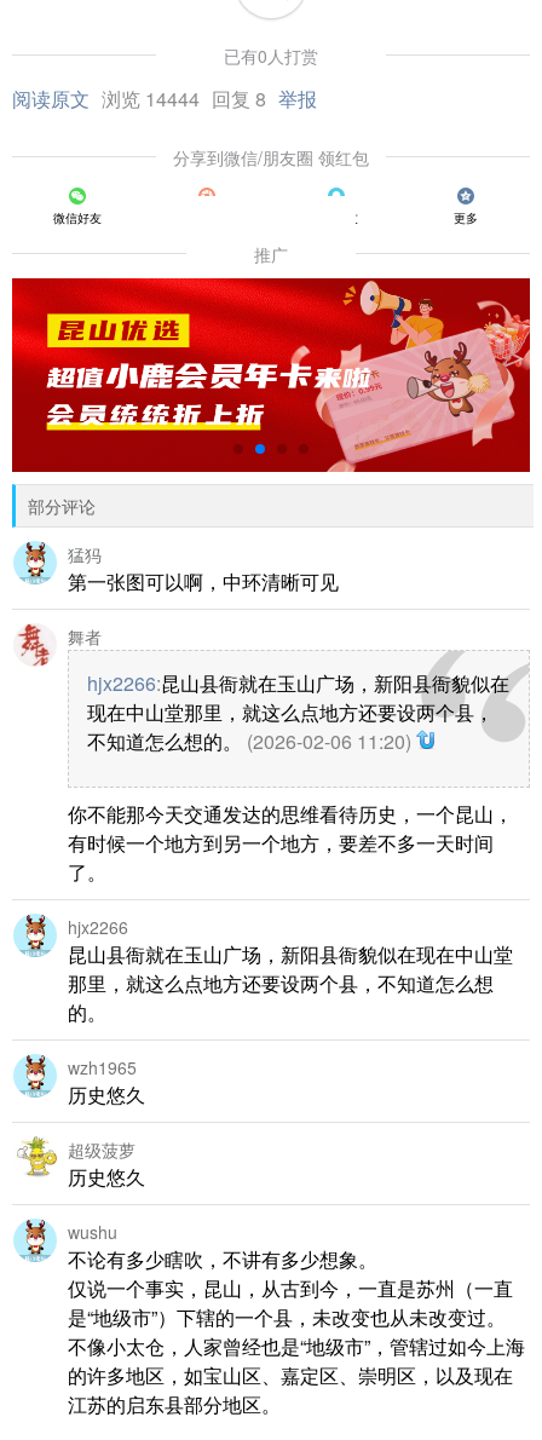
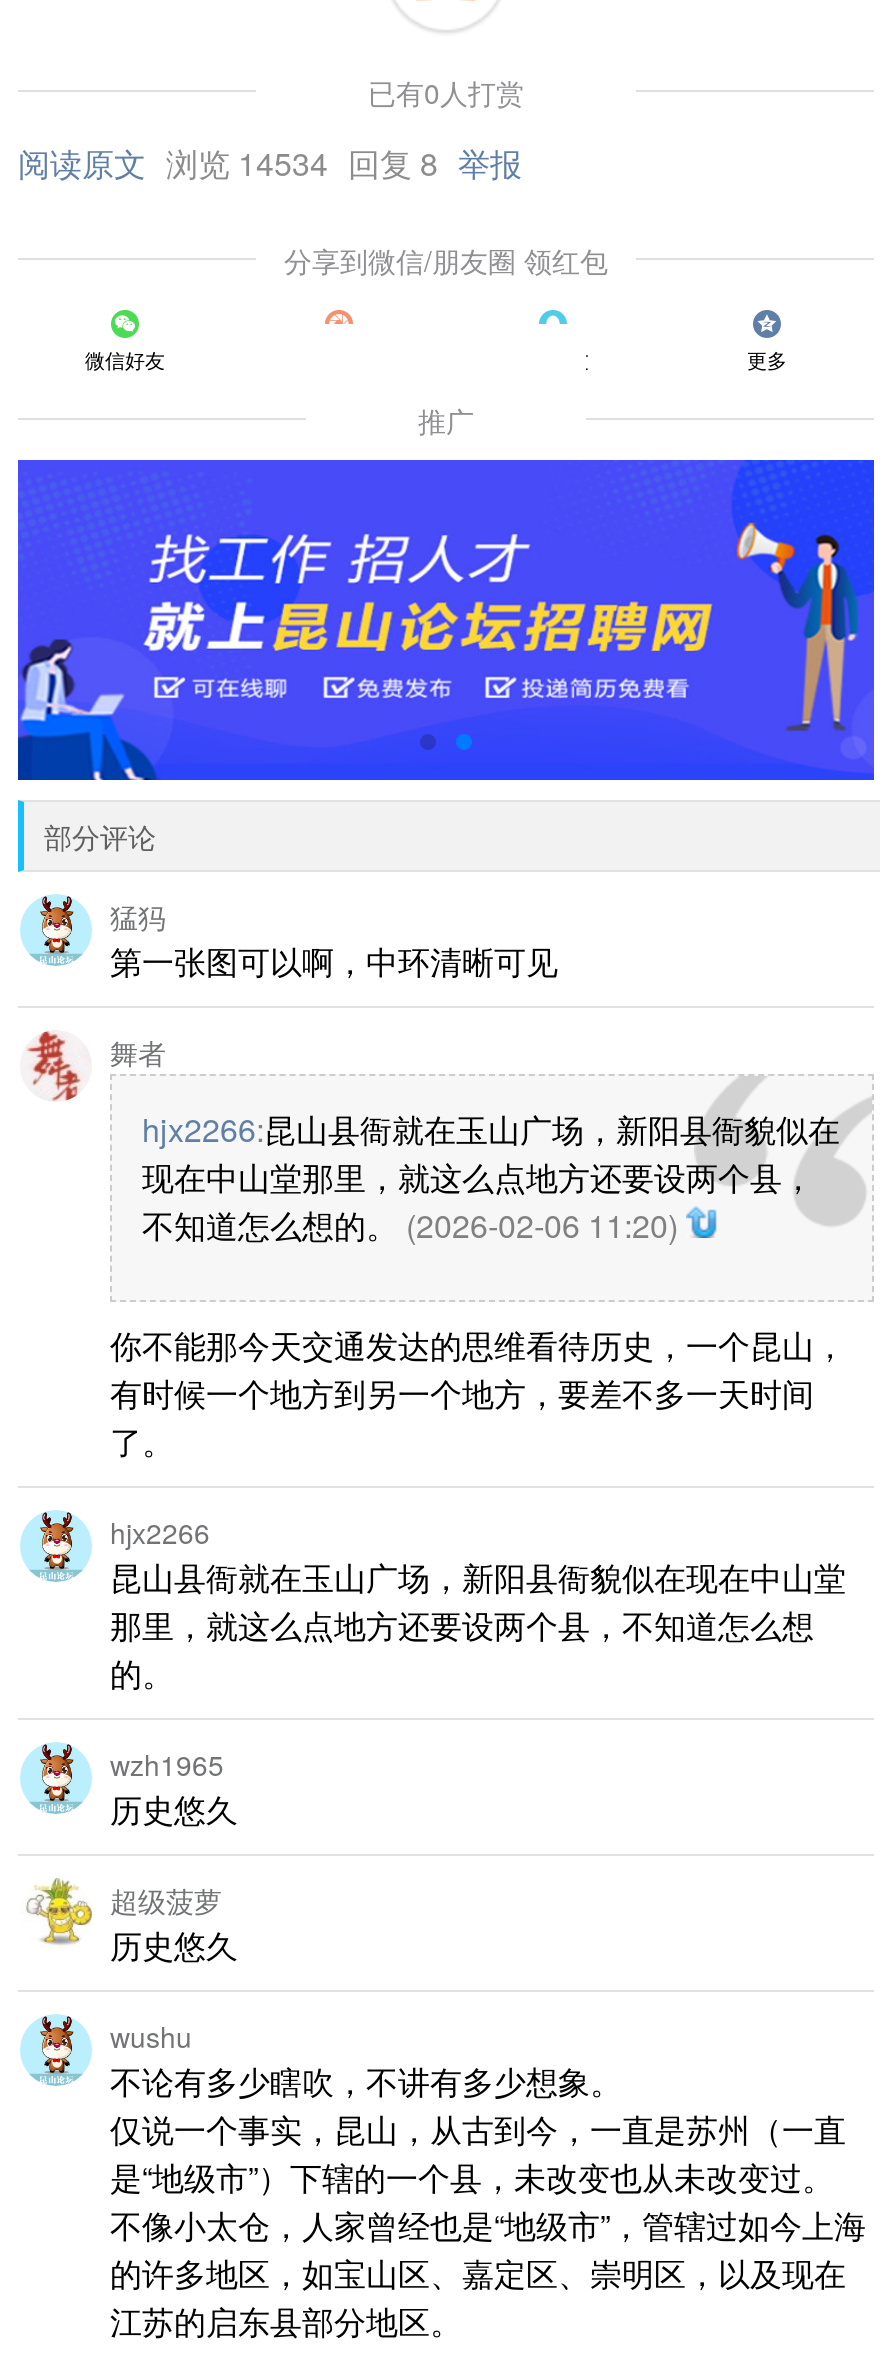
[12,85,317,113] 阅读原文 浏览 14444 回复 8 举报 -> [18,141,522,187] 阅读原文 浏览 14534 回复 8 举报
[11,277,531,473] [image] -> [16,458,876,782] [image]

